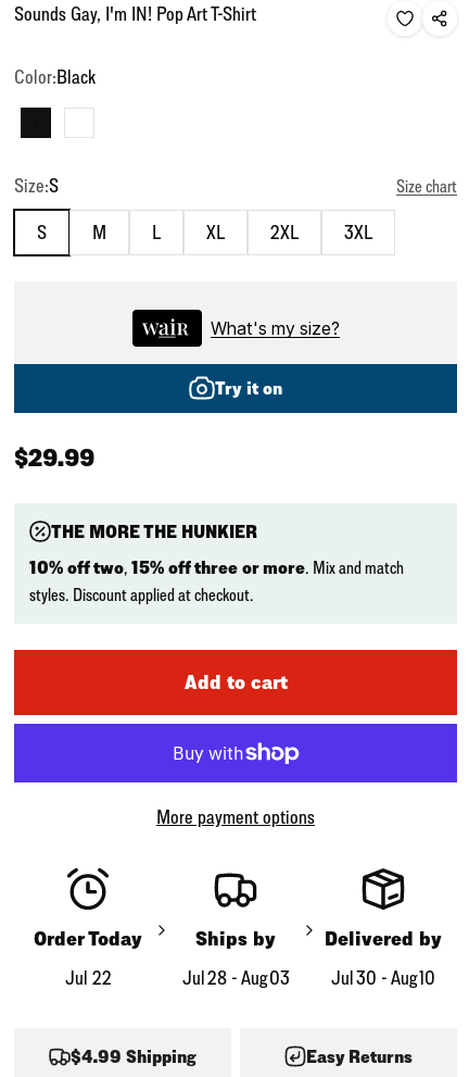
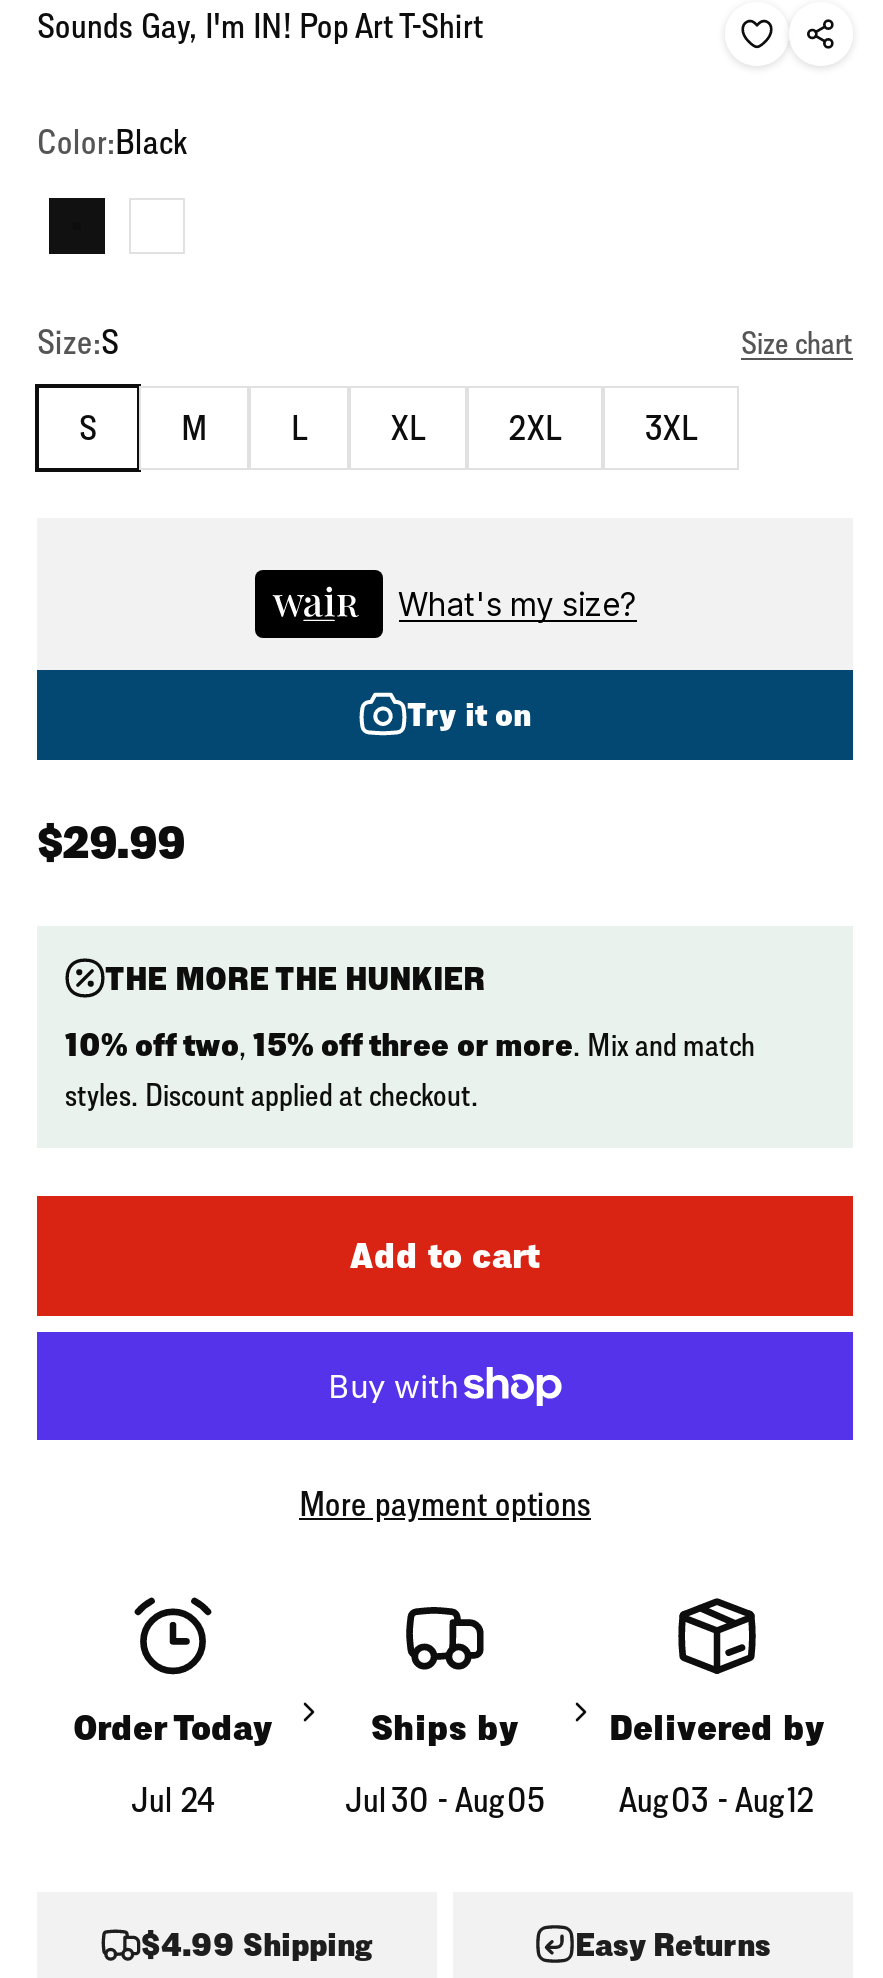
[65,967,111,988] Jul 22 -> [131,1779,215,1817] Jul 24
[182,967,289,988] Jul 28 - Aug 03 -> [345,1779,545,1817] Jul 30 - Aug 05
[331,967,435,988] Jul 30 - Aug 10 -> [619,1779,815,1817] Aug 03 - Aug 12

